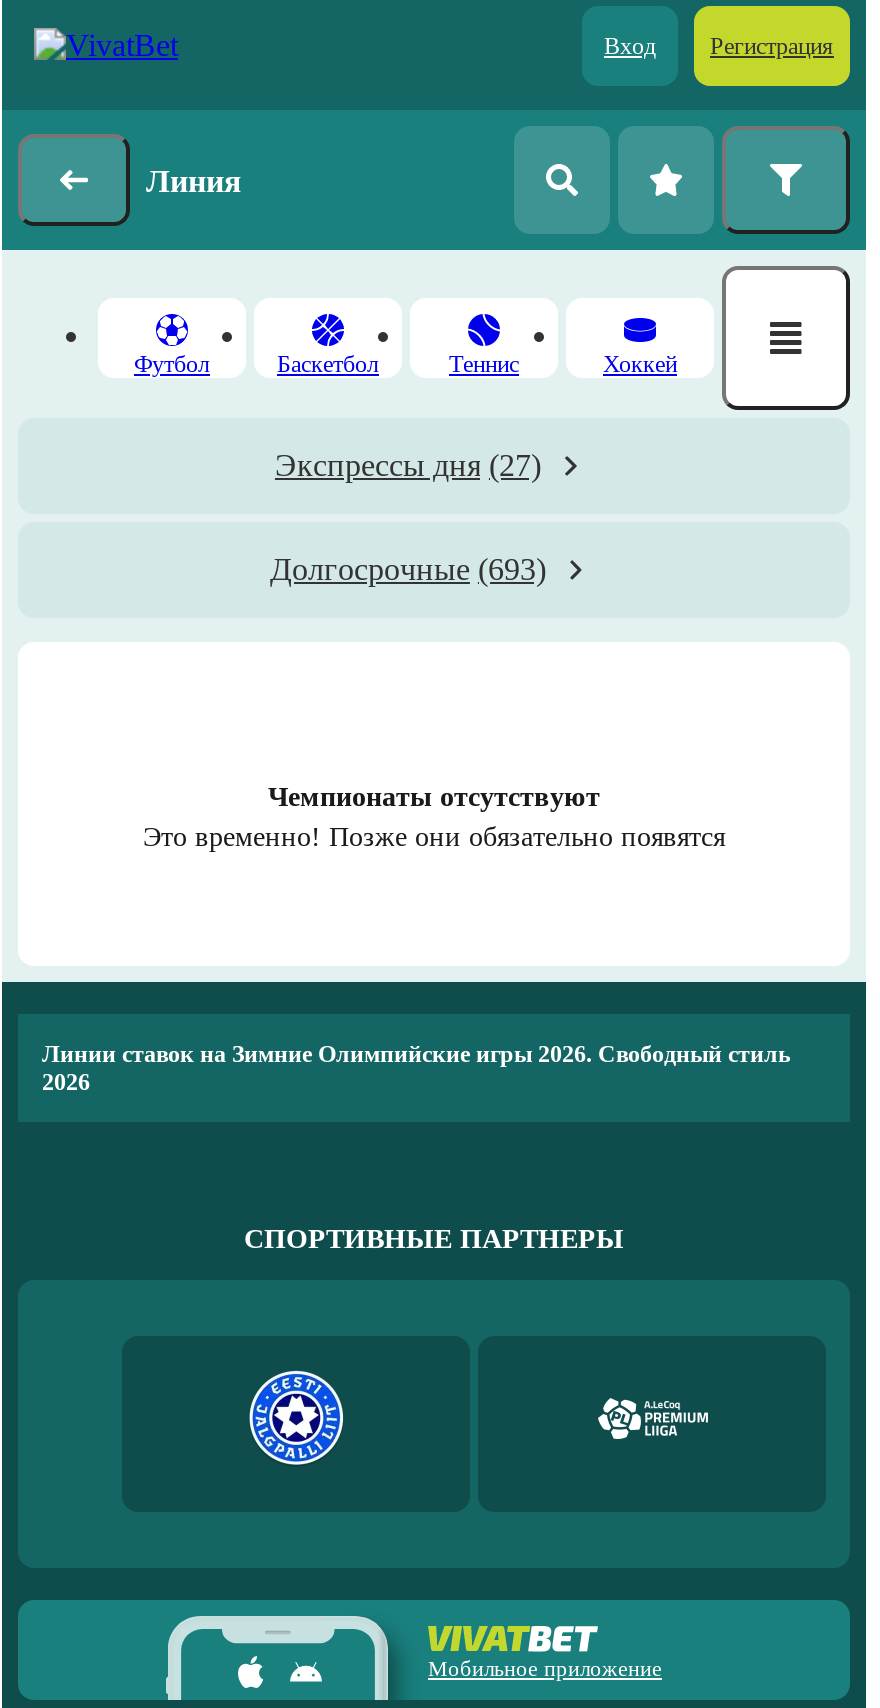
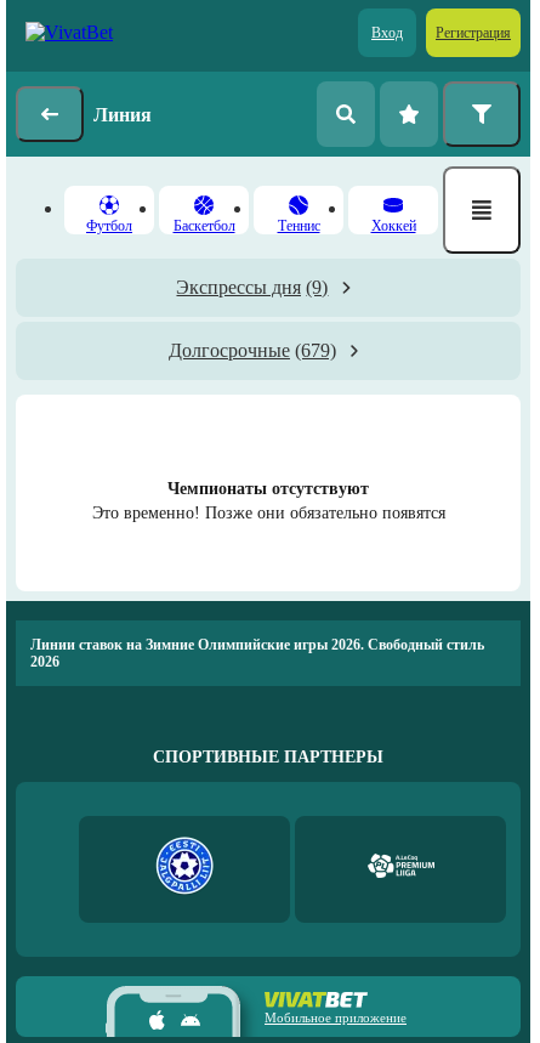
[275,448,541,482] Экспрессы дня (27) -> [177,277,328,297] Экспрессы дня (9)
[270,552,546,586] Долгосрочные (693) -> [169,340,336,361] Долгосрочные (679)

